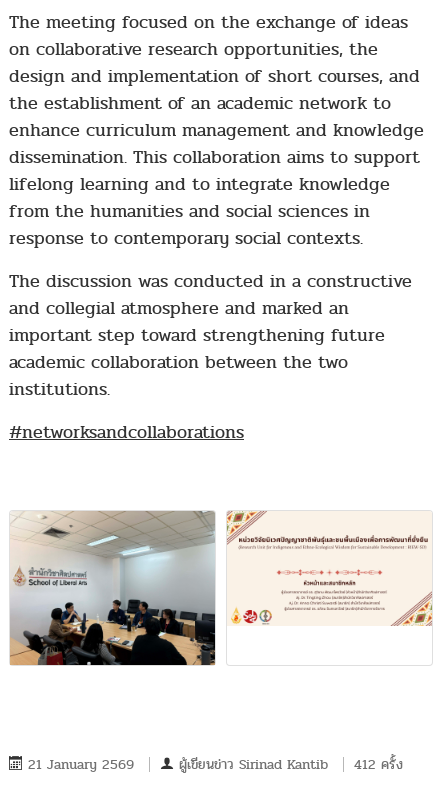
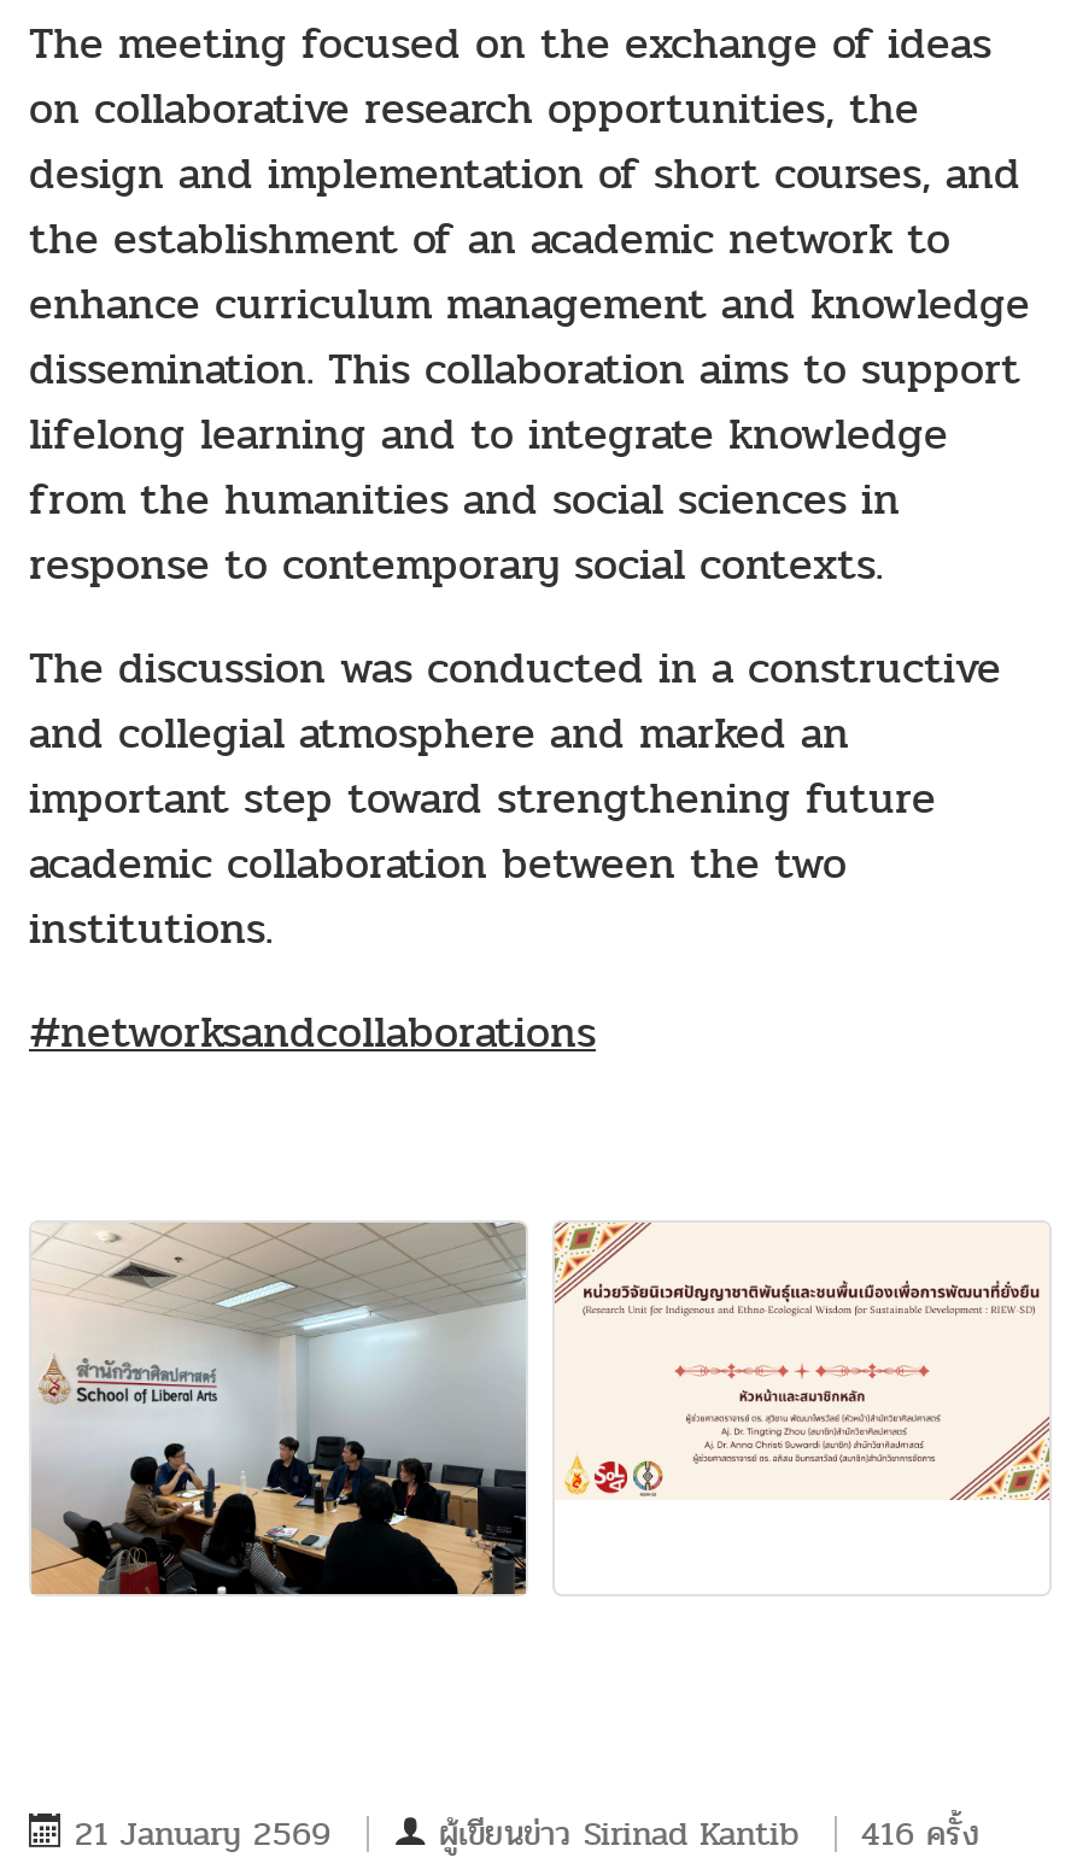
[28,753,403,774] 21 January 2569 ผู้เขียนข่าวSirinad Kantib 412 ครั้ง -> [75,1808,979,1858] 21 January 2569 ผู้เขียนข่าวSirinad Kantib 416 ครั้ง

